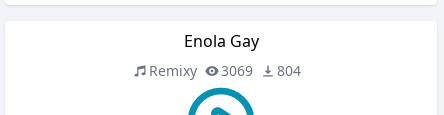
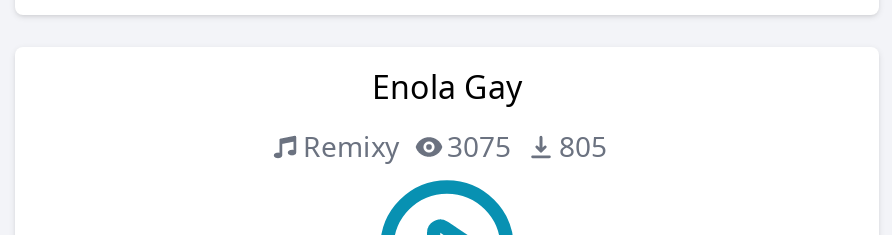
[221,61,253,80] 3069 -> [447,127,511,165] 3075
[277,61,301,80] 804 -> [559,127,607,165] 805

